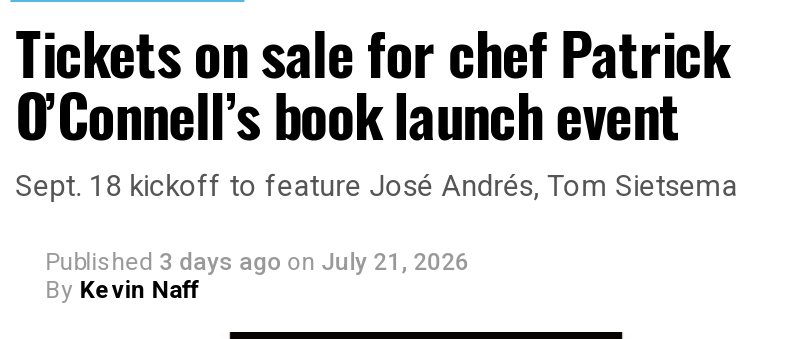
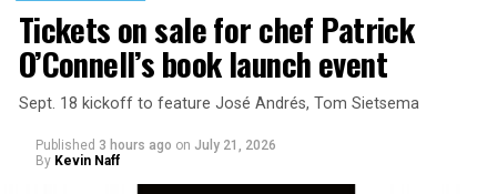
[45,248,469,276] Published 3 days ago on July 21, 2026 -> [35,137,276,153] Published 3 hours ago on July 21, 2026

